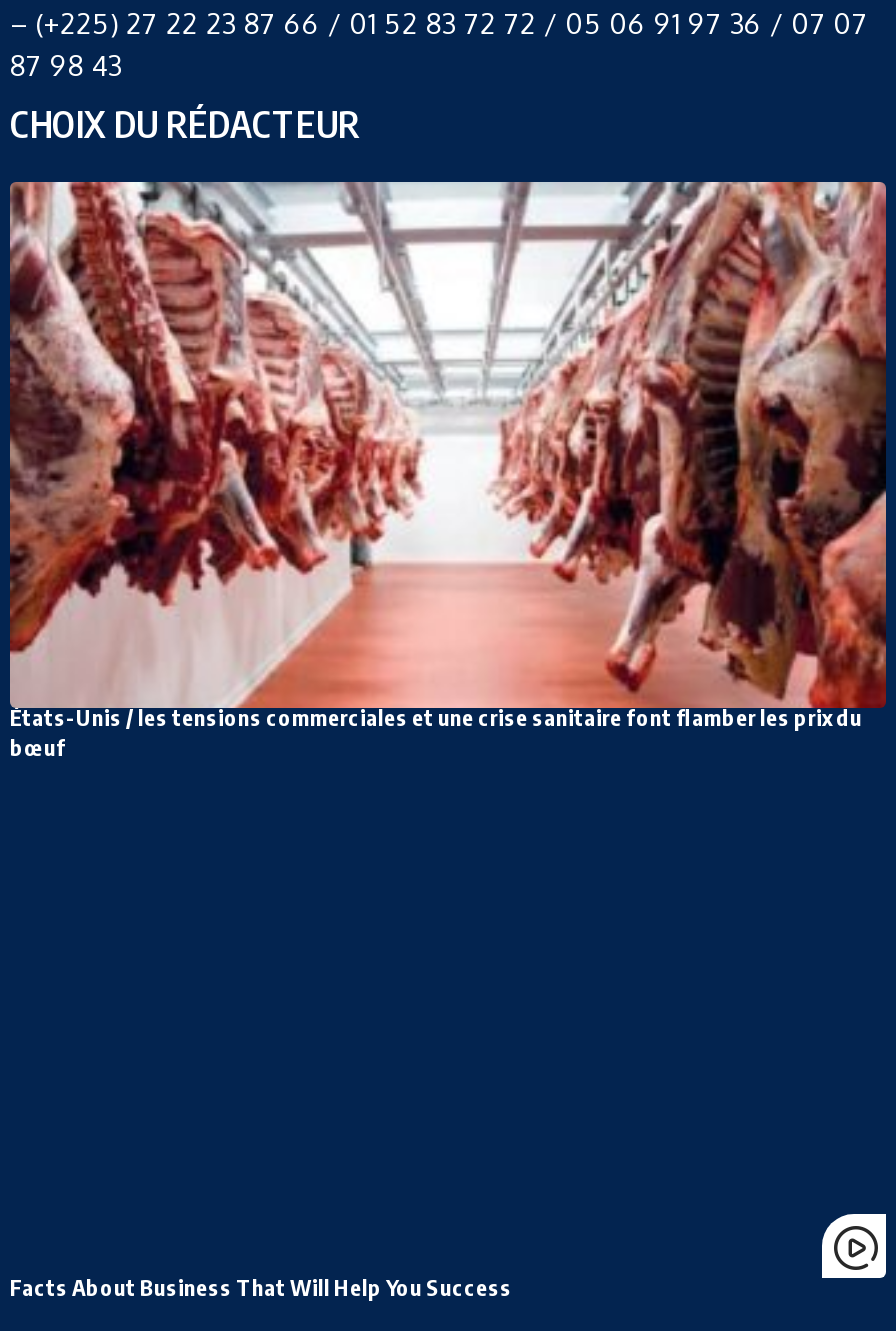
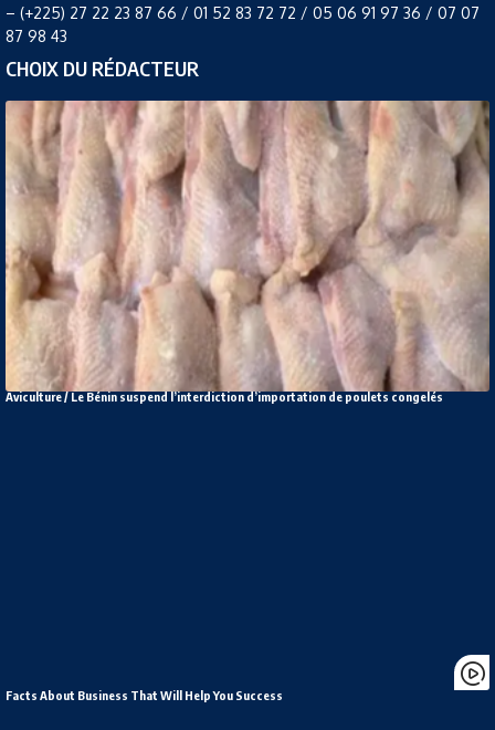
[8,180,886,759] [image] | États-Unis / les tensions commerciales et une crise sanitaire font flamber les prix du | bœuf -> [4,100,491,403] [image] | Aviculture / Le Bénin suspend l’interdiction d’importation de poulets congelés

